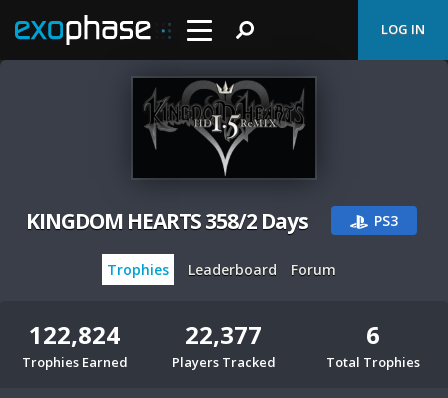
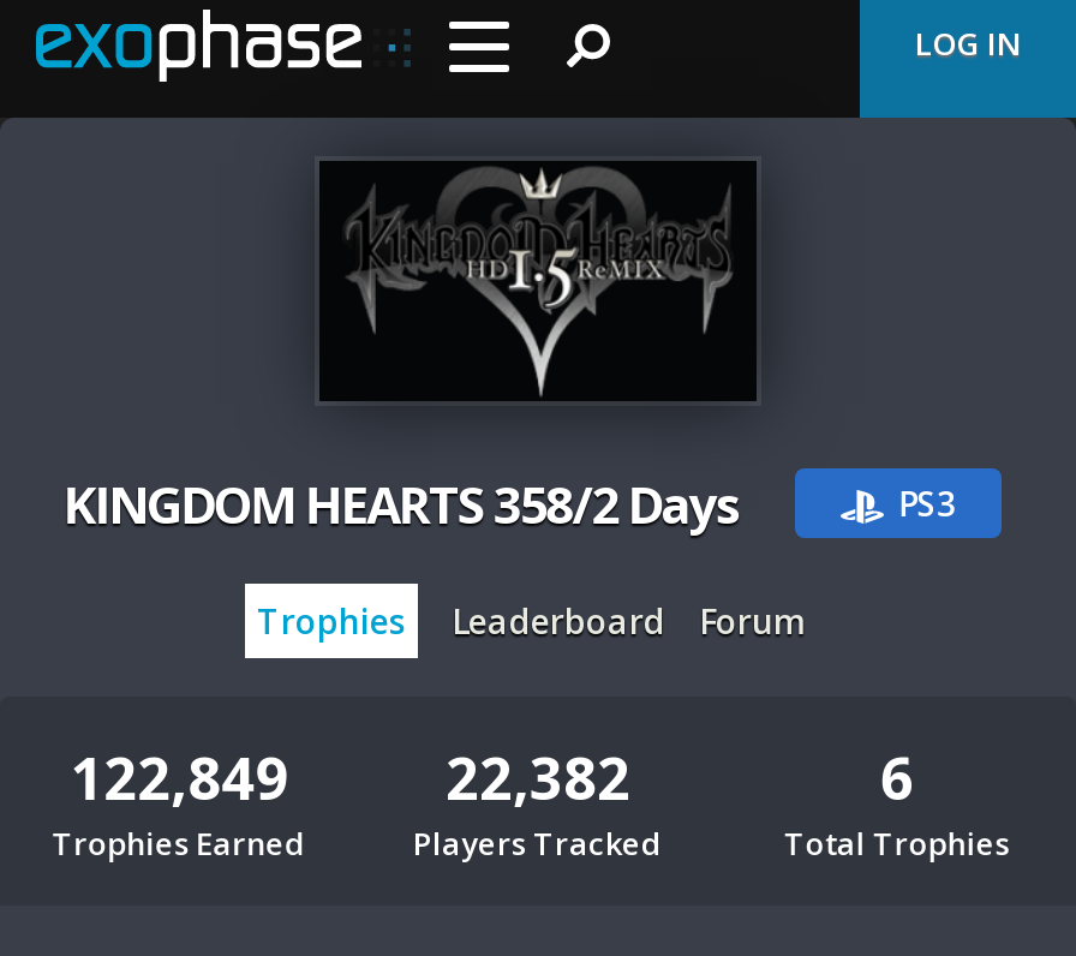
[29,318,120,351] 122,824 -> [70,737,289,817] 122,849
[185,318,262,351] 22,377 -> [446,737,630,817] 22,382

